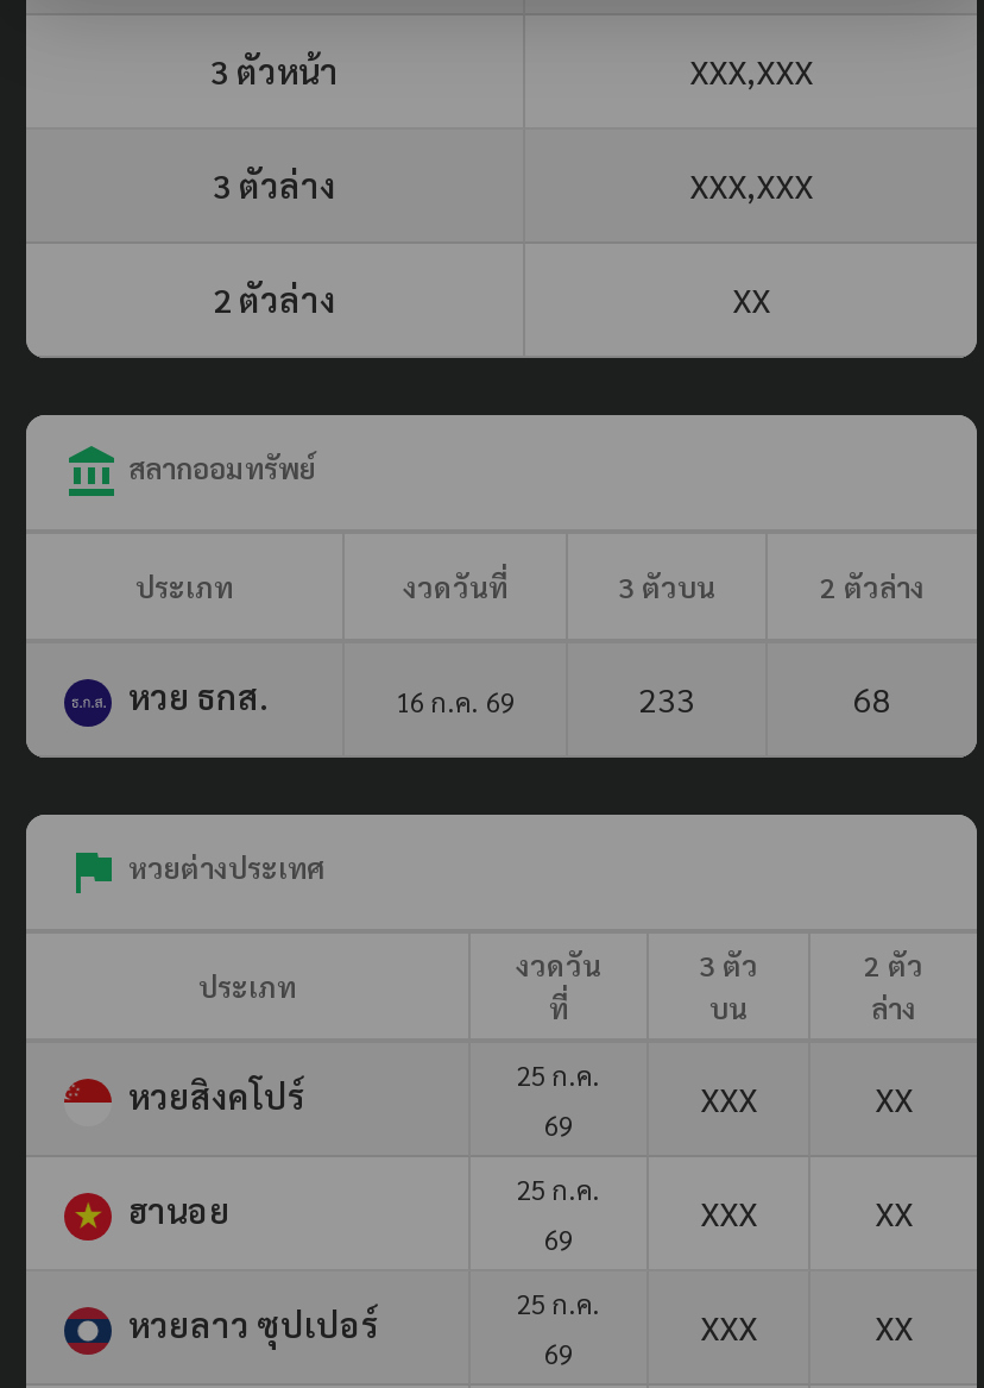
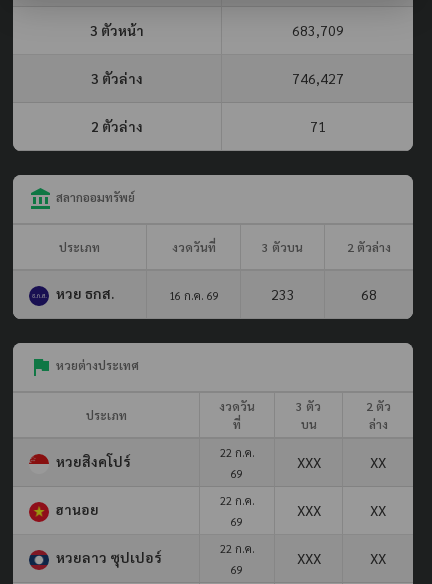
[689,48,813,91] XXX,XXX -> [291,21,343,39] 683,709
[689,162,813,205] XXX,XXX -> [291,69,343,87] 746,427
[732,277,770,319] XX -> [309,117,325,135] 71
[517,1057,600,1093] 25 ก.ค. -> [219,445,254,460] 22 ก.ค.
[517,1171,600,1207] 25 ก.ค. -> [219,493,254,508] 22 ก.ค.
[517,1285,600,1321] 25 ก.ค. -> [219,541,254,556] 22 ก.ค.

